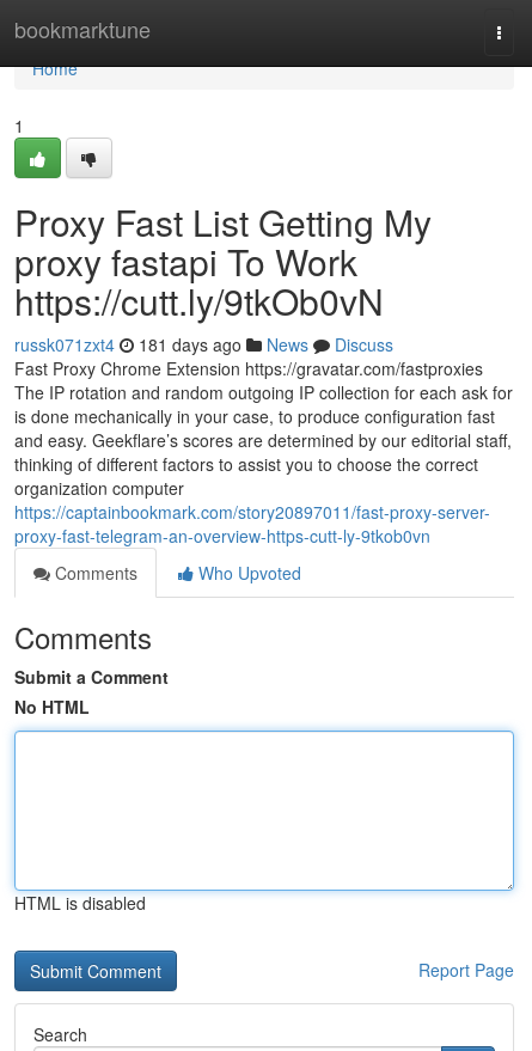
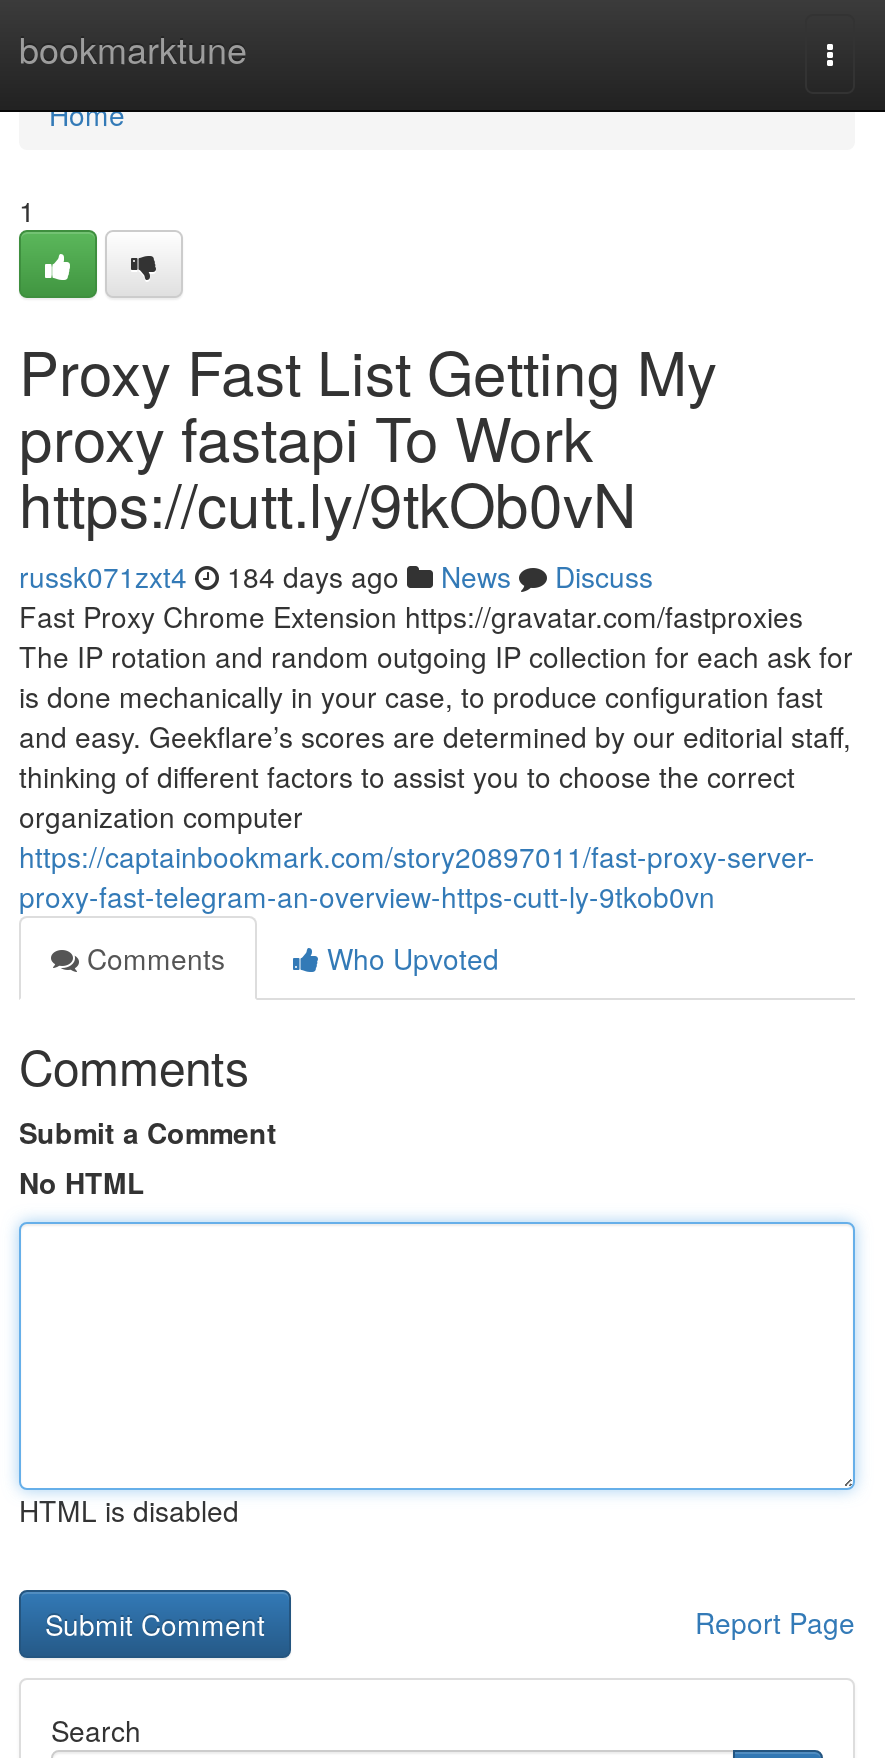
[14,332,393,356] russk071zxt4 181 days ago News Discuss -> [19,556,653,596] russk071zxt4 184 days ago News Discuss

